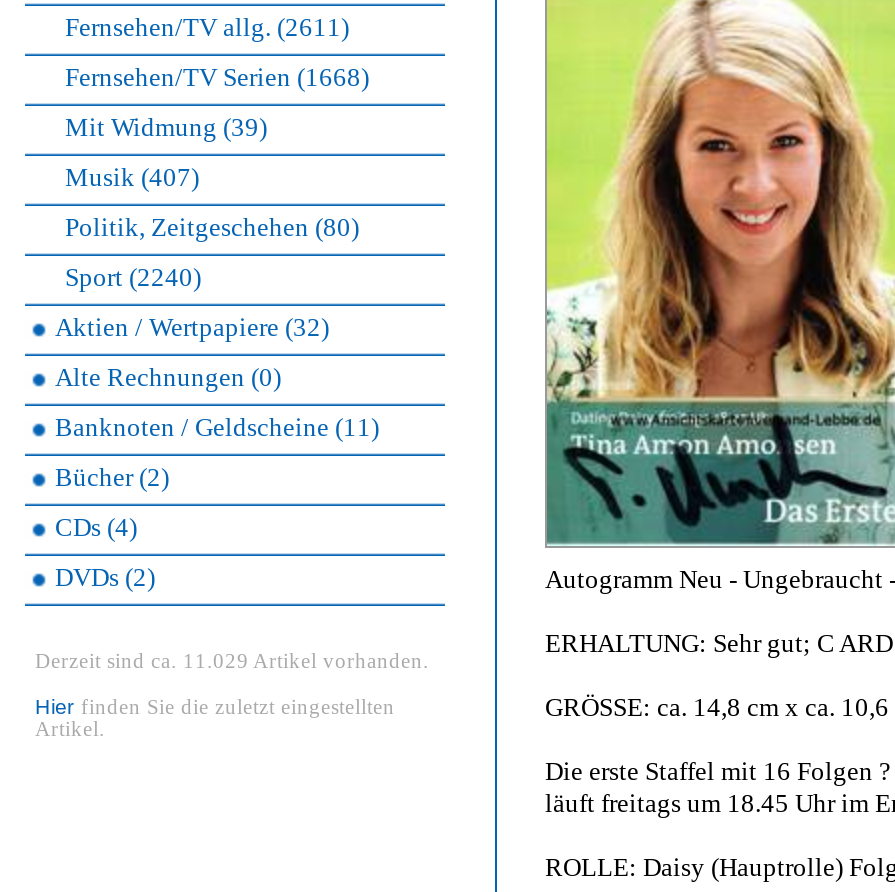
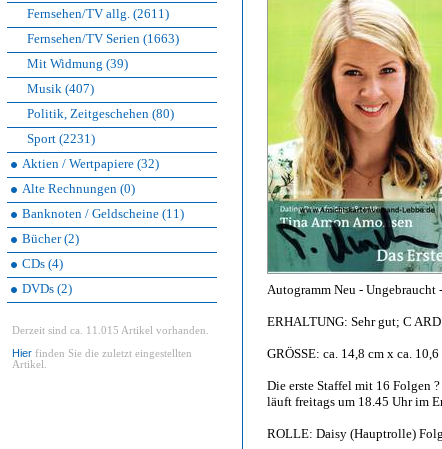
[65,62,369,92] Fernsehen/TV Serien (1668) -> [27,31,179,46] Fernsehen/TV Serien (1663)
[65,262,201,292] Sport (2240) -> [27,131,95,146] Sport (2231)
[35,650,429,672] Derzeit sind ca. 11.029 Artikel vorhanden. -> [12,325,209,336] Derzeit sind ca. 11.015 Artikel vorhanden.

